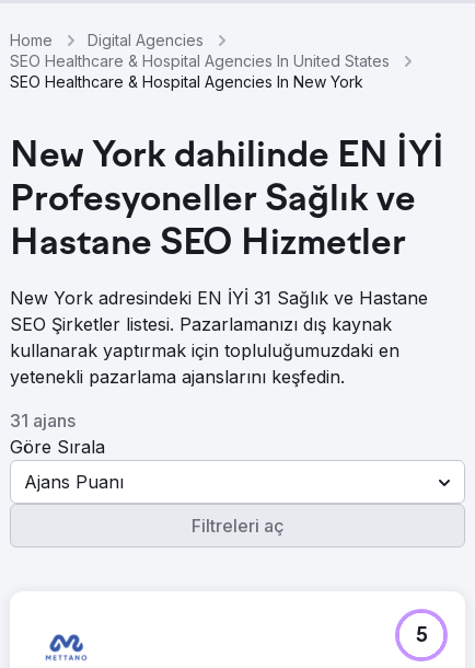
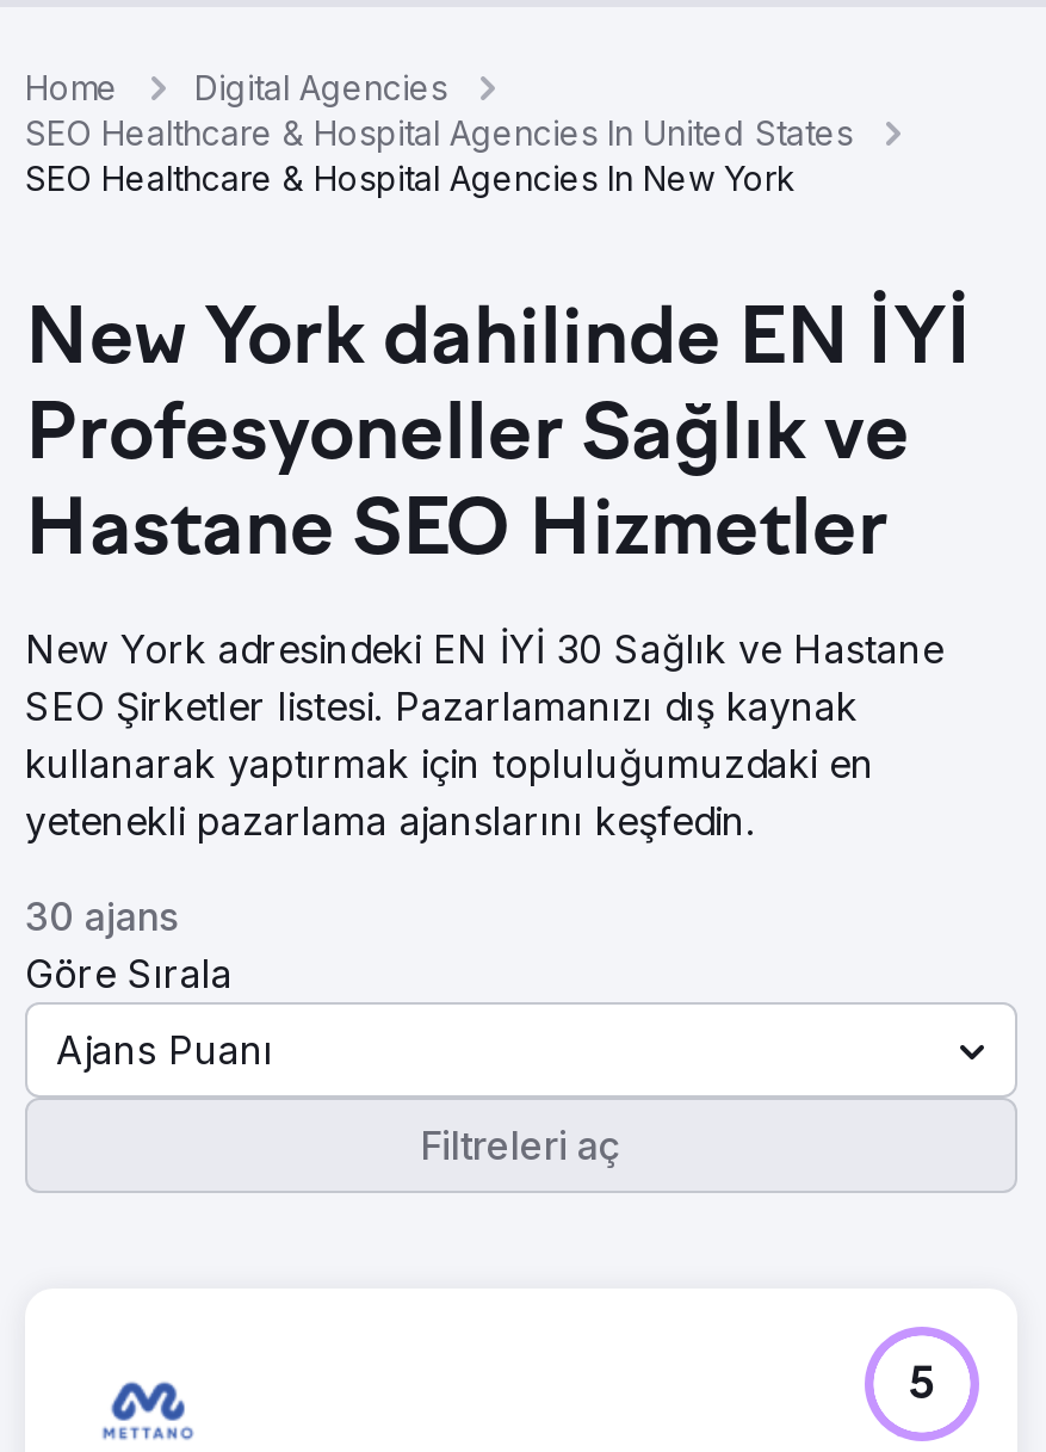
[10,287,428,309] New York adresindeki EN İYİ 31 Sağlık ve Hastane -> [25,625,943,673] New York adresindeki EN İYİ 30 Sağlık ve Hastane
[10,410,76,431] 31 ajans -> [25,892,178,940] 30 ajans

